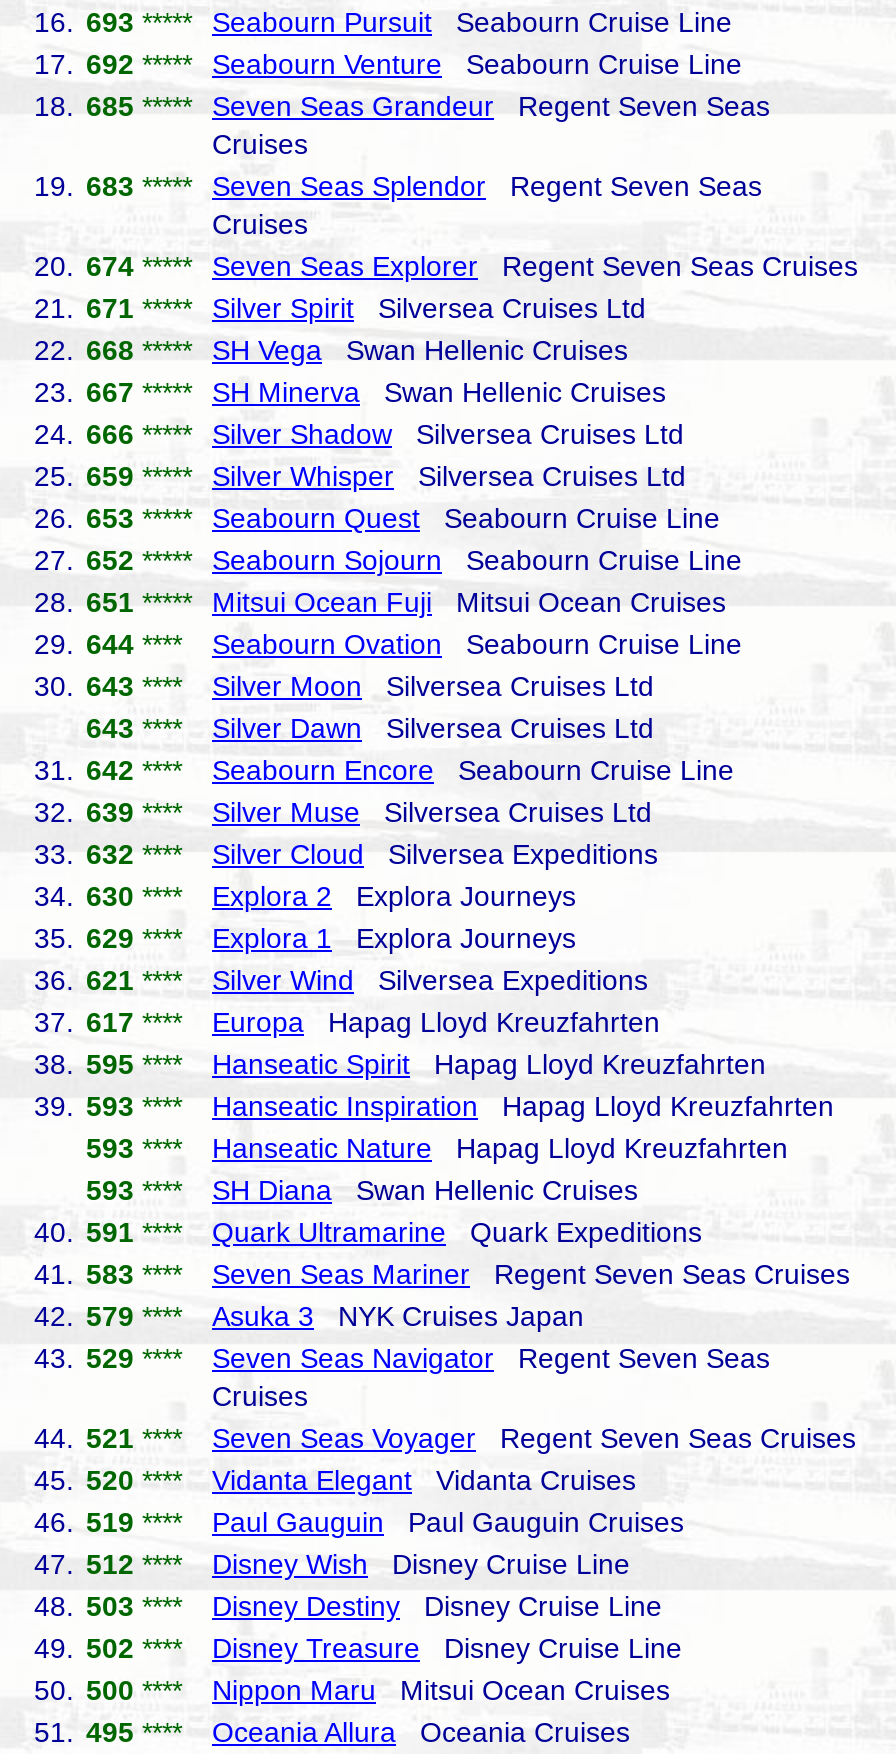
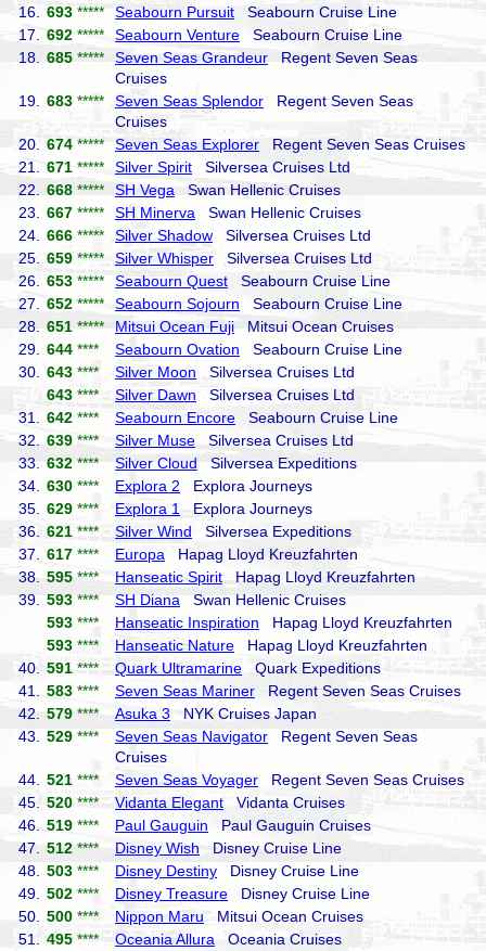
[34,1090,834,1122] 39. 593 **** Hanseatic Inspiration Hapag Lloyd Kreuzfahrten -> [18,591,452,631] 39. 593 **** SH Diana Swan Hellenic Cruises | 593 **** Hanseatic Inspiration Hapag Lloyd Kreuzfahrten
moved [86,1132,788,1164] -> [47,637,427,654]: 593 **** Hanseatic Nature Hapag Lloyd Kreuzfahrten
[86,1174,638,1206] 593 **** SH Diana Swan Hellenic Cruises -> none

